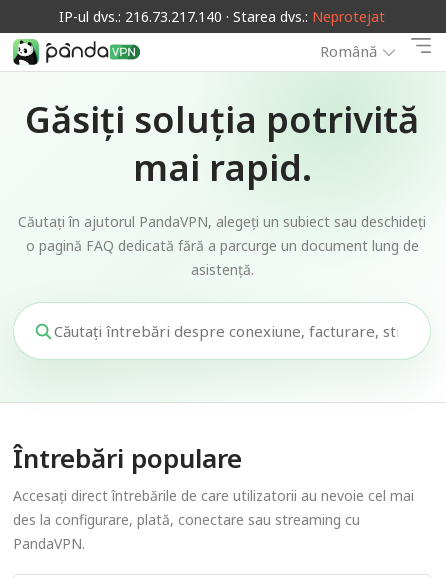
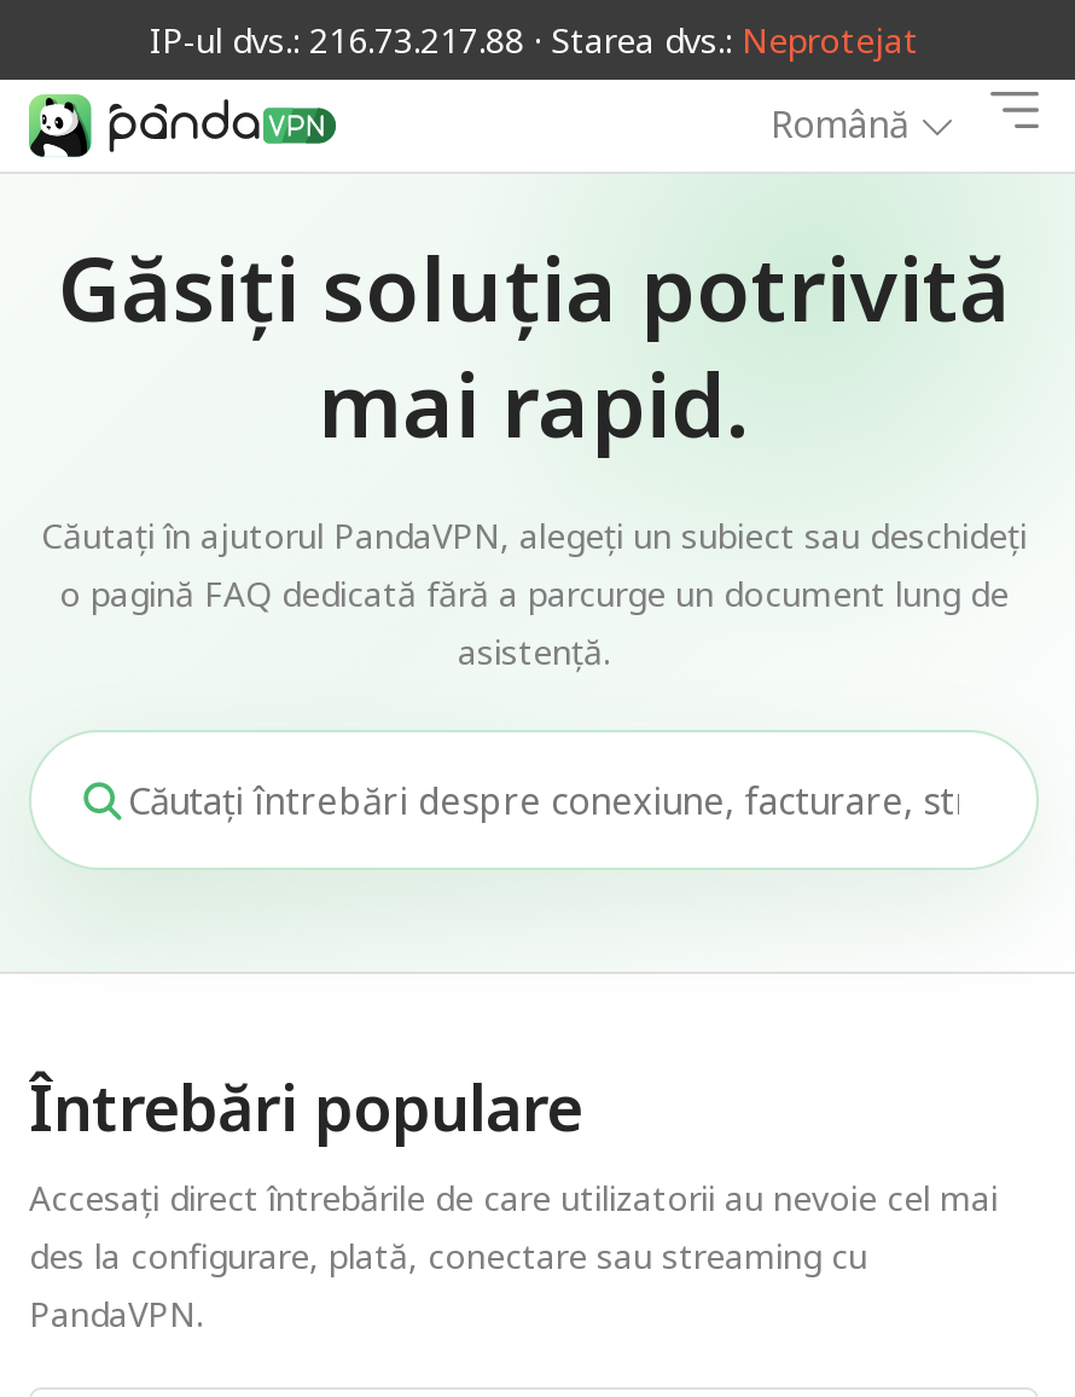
[59,7,385,26] IP-ul dvs.: 216.73.217.140 · Starea dvs.: Neprotejat -> [150,17,918,63] IP-ul dvs.: 216.73.217.88 · Starea dvs.: Neprotejat

